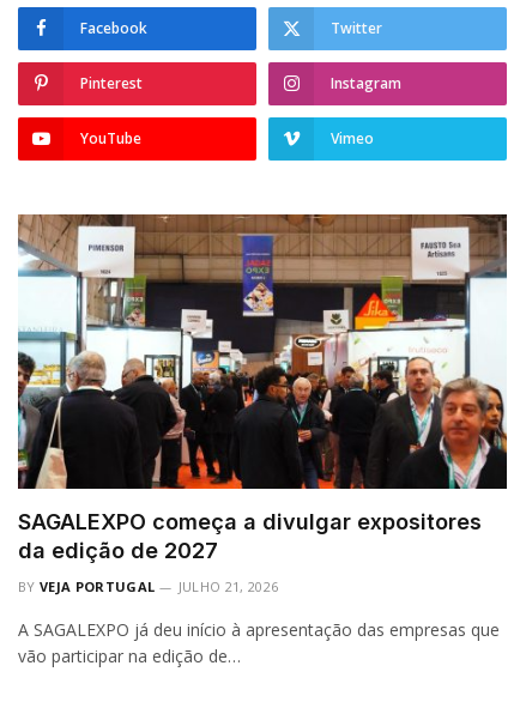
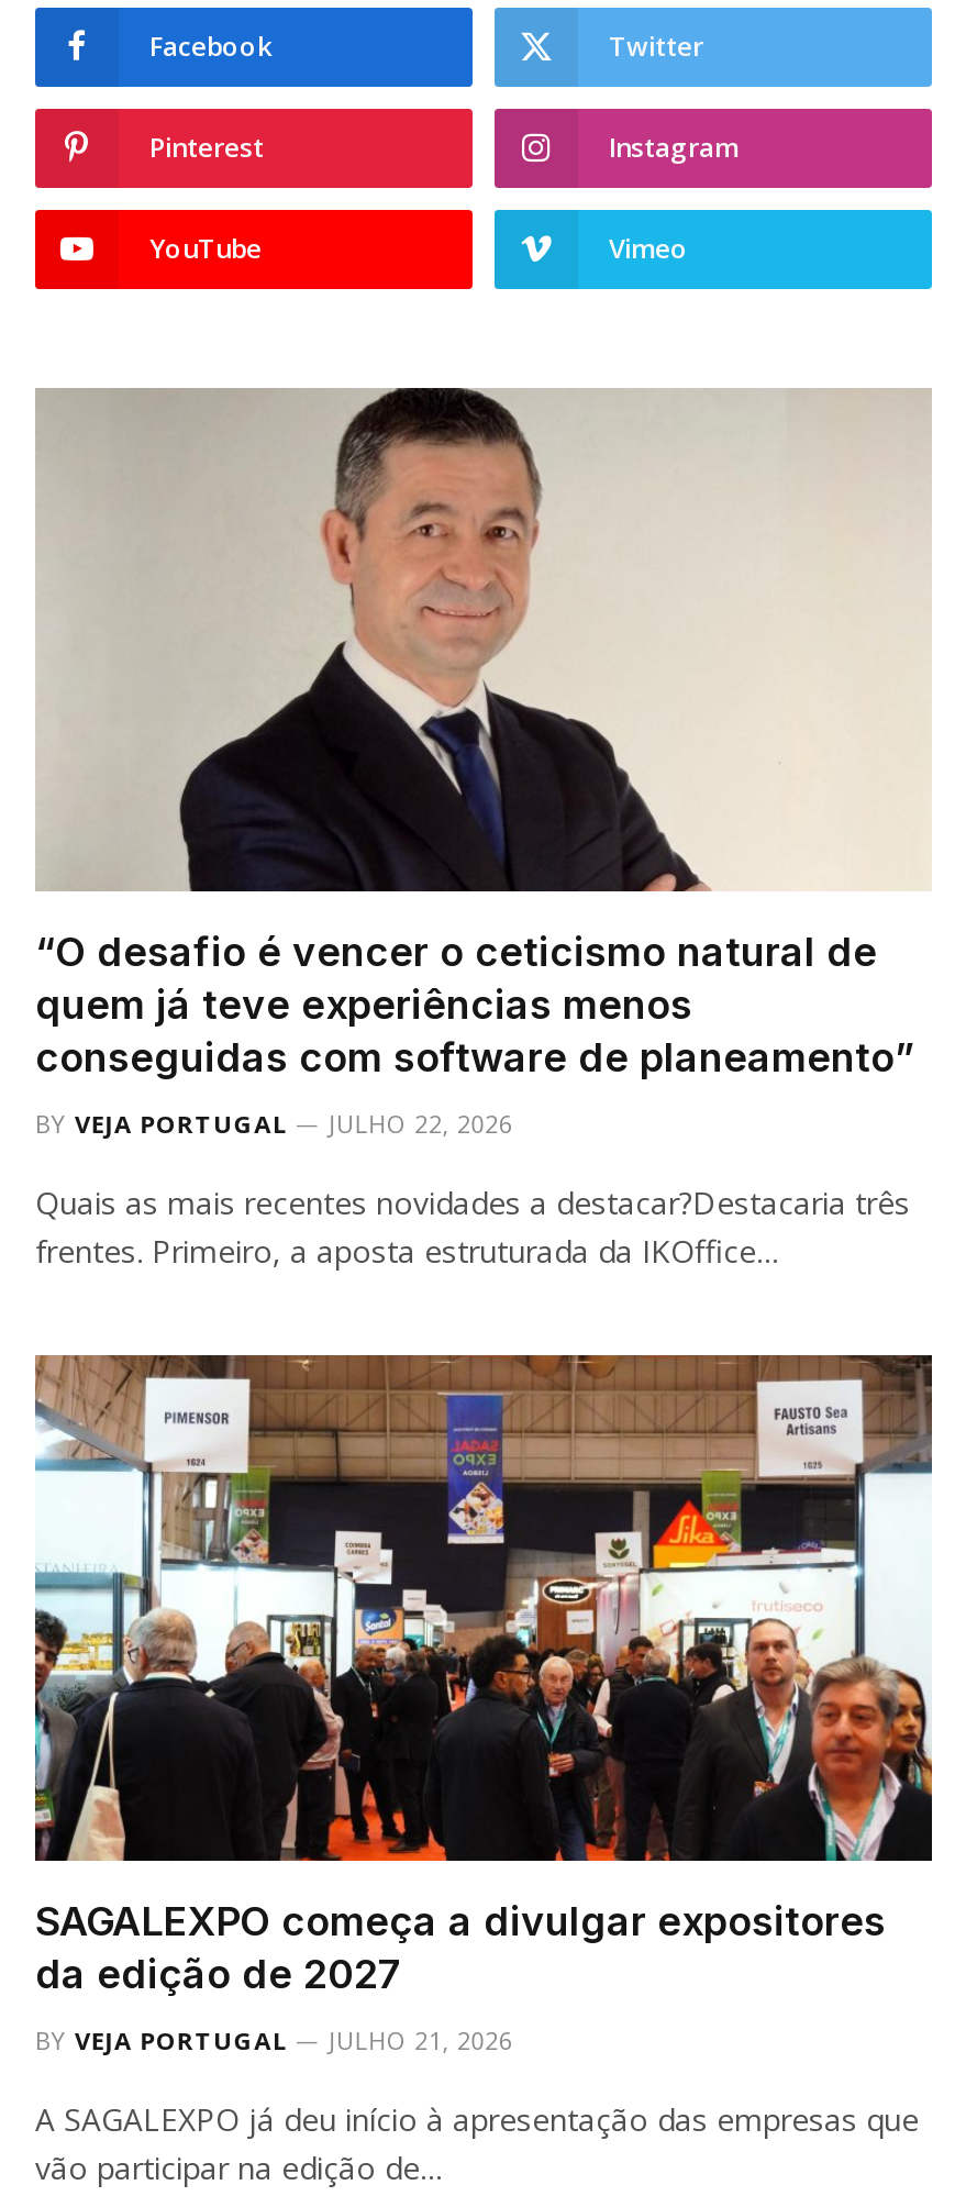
none -> [35,386,932,1272] [image] | “O desafio é vencer o ceticismo natural de | quem já teve experiências menos | conseguidas com software de planeamento” | BY VEJA PORTUGAL | JULHO 22, 2026 | Quais as mais recentes novidades a destacar?Destacaria três | frentes. Primeiro, a aposta estruturada da IKOffice…

